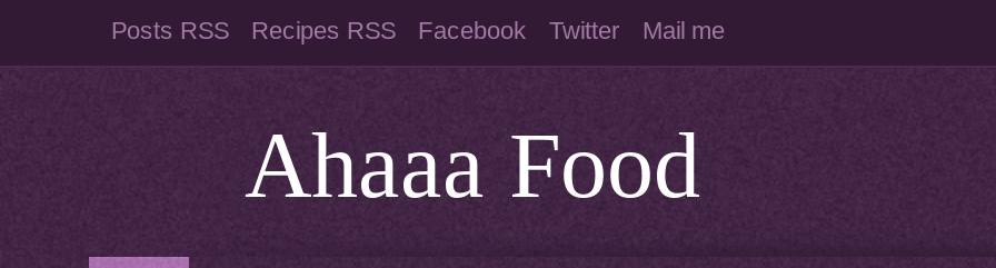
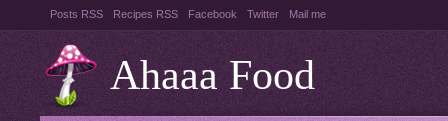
none -> [45,43,97,106] [image]

